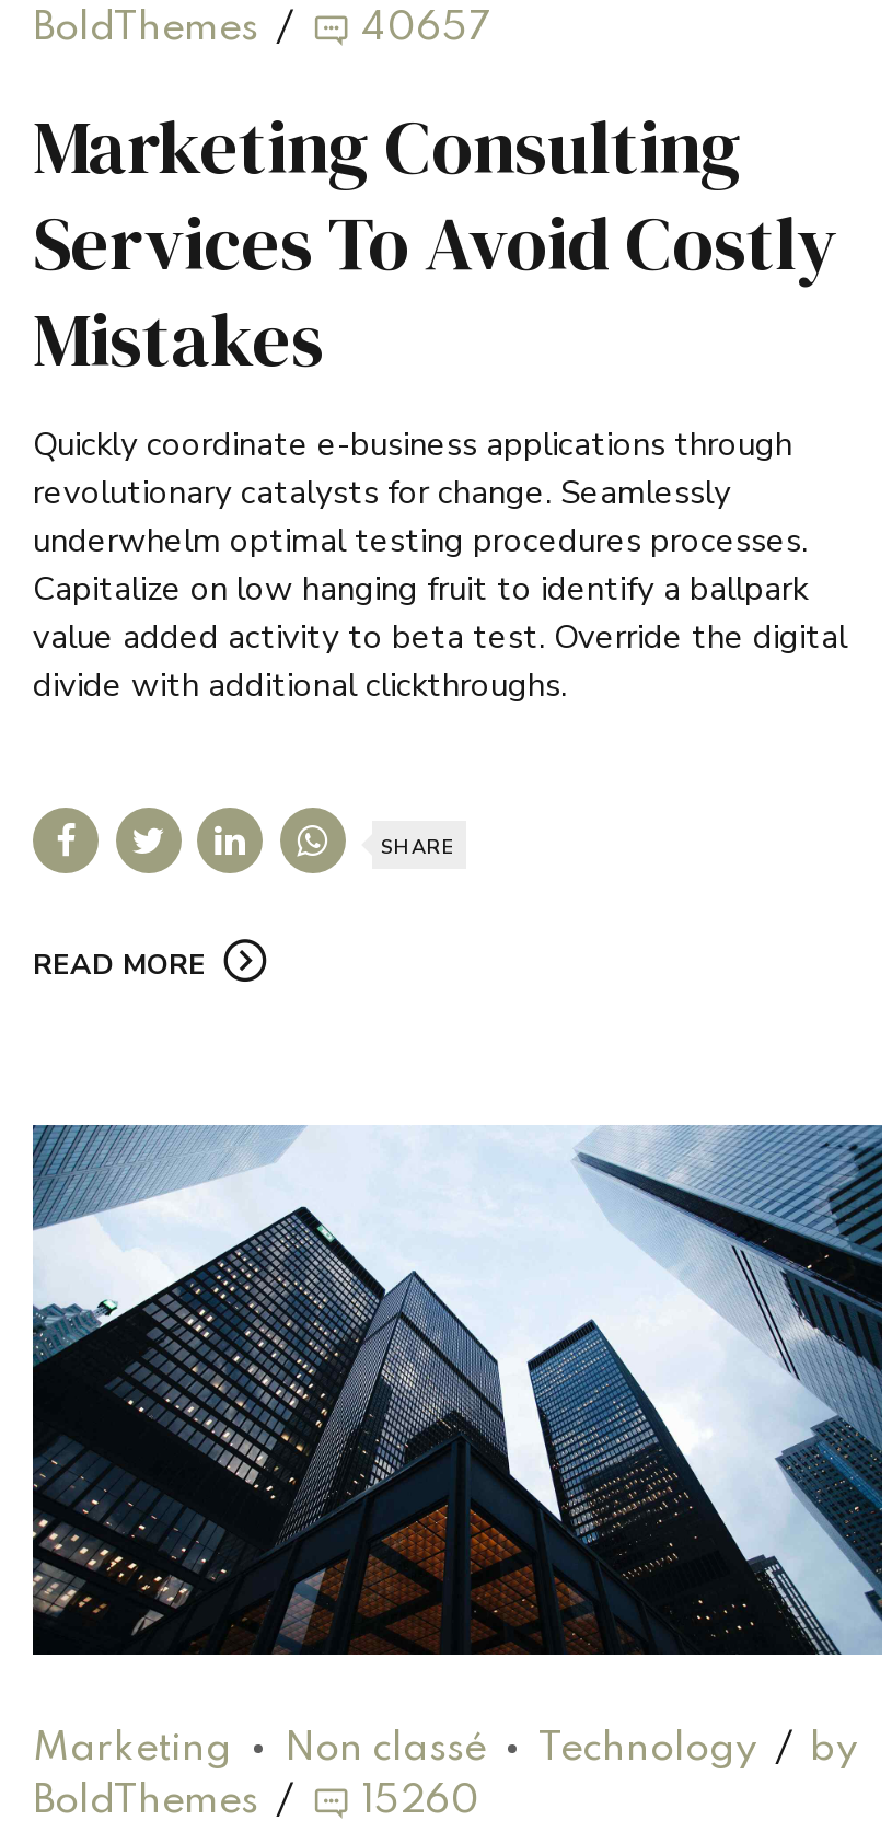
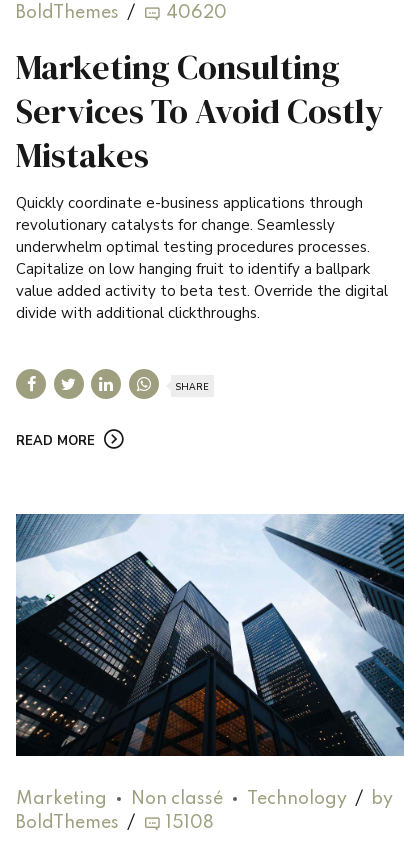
[361,10,493,49] 40657 -> [166,4,227,22] 40620
[361,1781,479,1820] 15260 -> [166,814,214,832] 15108

